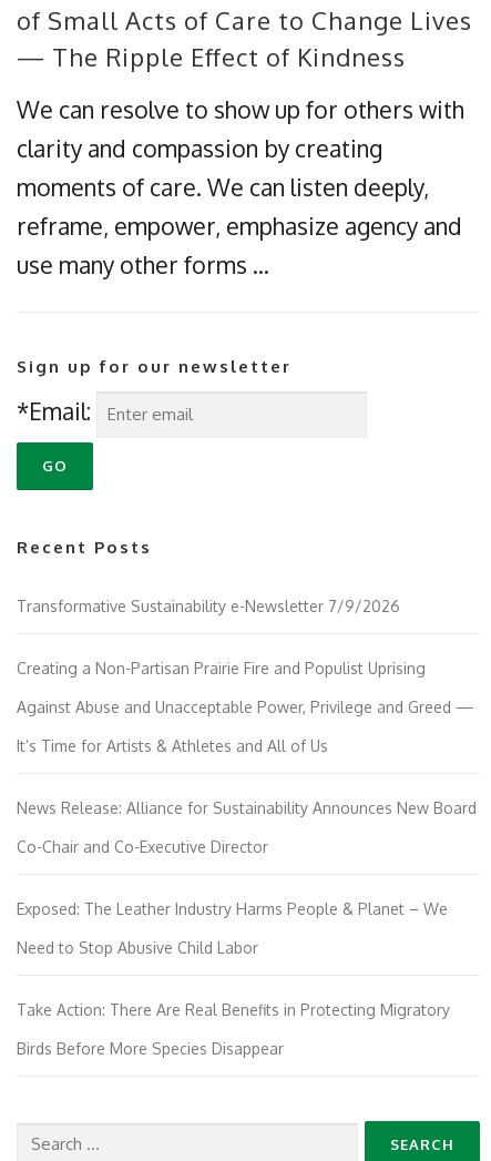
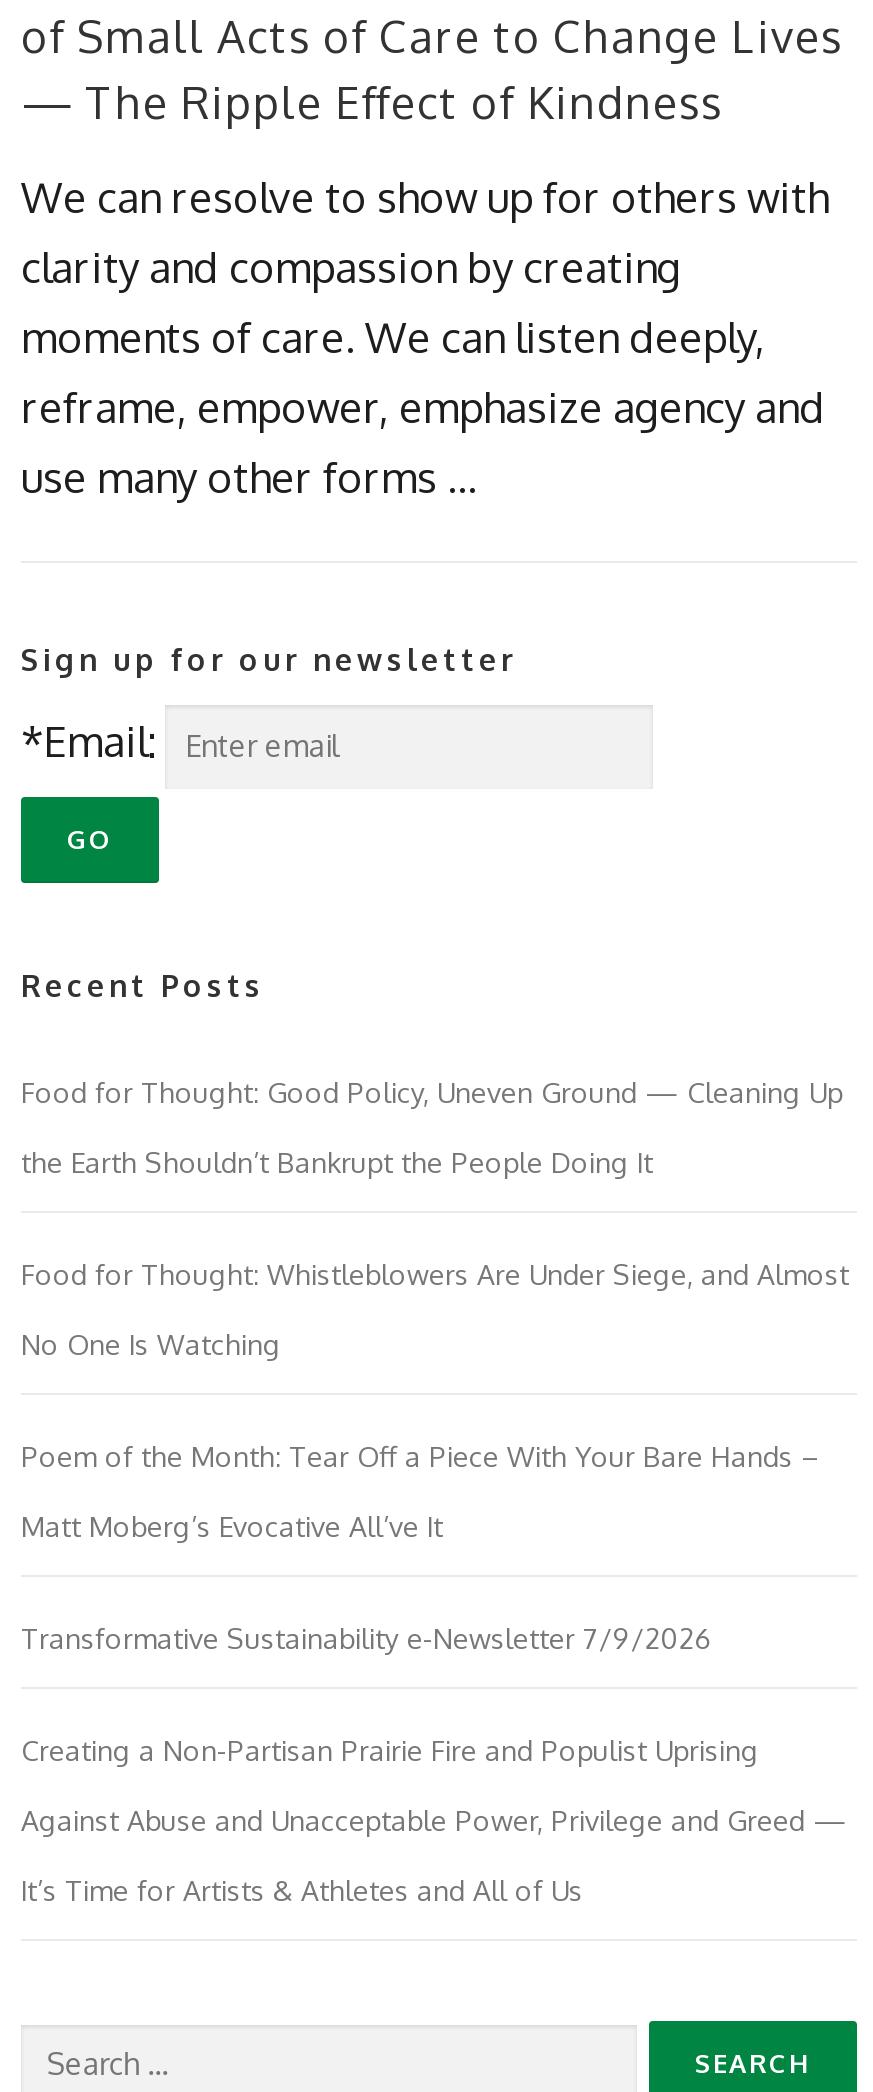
none -> [21,1076,849,1544] Food for Thought: Good Policy, Uneven Ground — Cleaning Up | the Earth Shouldn’t Bankrupt the People Doing It | Food for Thought: Whistleblowers Are Under Siege, and Almost | No One Is Watching | Poem of the Month: Tear Off a Piece With Your Bare Hands – | Matt Moberg’s Evocative All’ve It
moved [17,596,479,755] -> [21,1622,855,1908]: Transformative Sustainability e-Newsletter 7/9/2026 | Creating a Non-Partisan Prairie Fire and Populist Uprising | Against Abuse and Unacceptable Power, Privilege and Greed — | It’s Time for Artists & Athletes and All of Us
[17,798,477,1058] News Release: Alliance for Sustainability Announces New Board | Co-Chair and Co-Executive Director | Exposed: The Leather Industry Harms People & Planet – We | Need to Stop Abusive Child Labor | Take Action: There Are Real Benefits in Protecting Migratory | Birds Before More Species Disappear -> none

